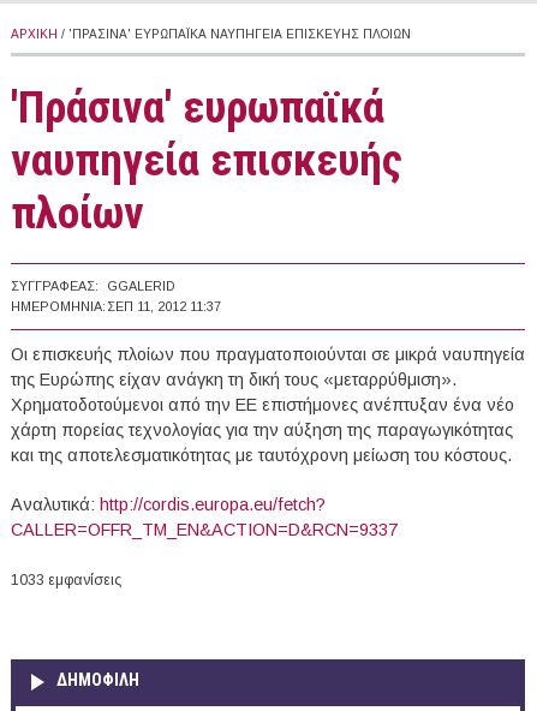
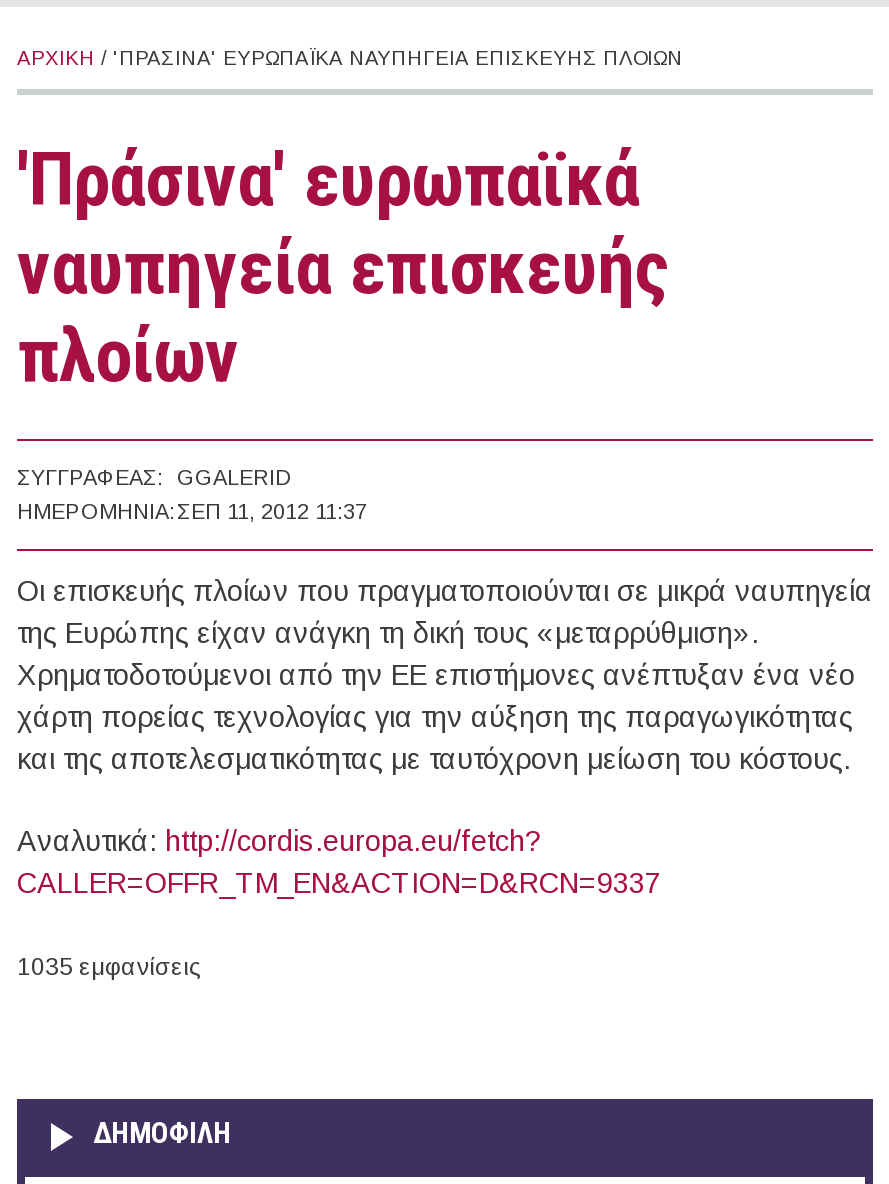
[11,572,121,588] 1033 εμφανίσεις -> [17,953,201,981] 1035 εμφανίσεις

